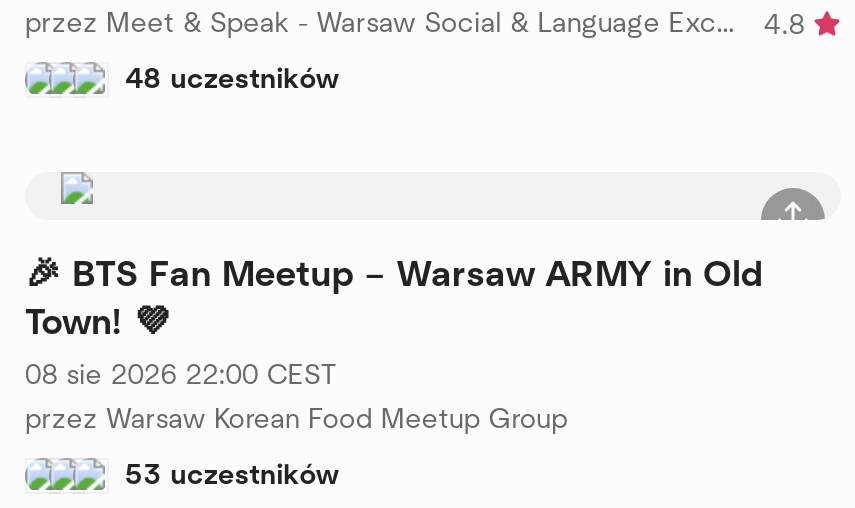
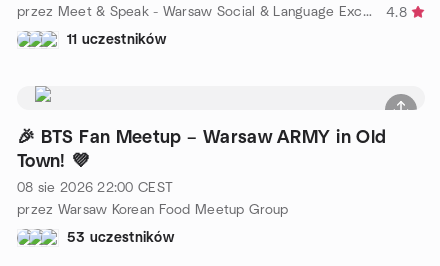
[125,65,339,93] 48 uczestników -> [67,32,166,46] 11 uczestników

